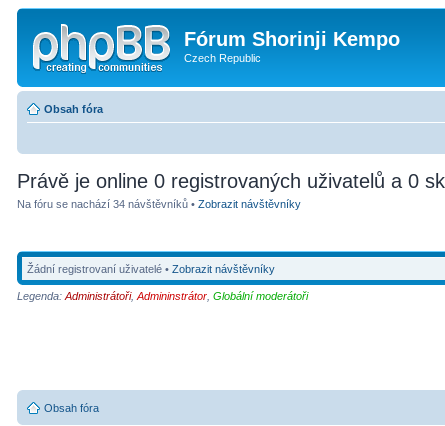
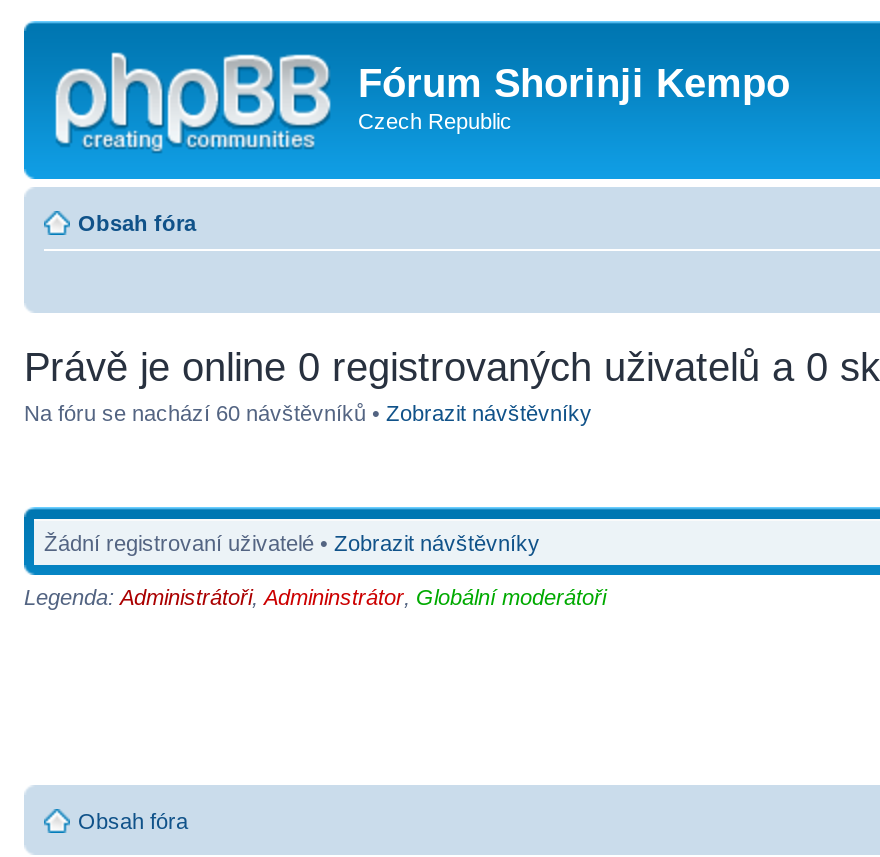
[17,197,301,209] Na fóru se nachází 34 návštěvníků • Zobrazit návštěvníky -> [24,400,592,424] Na fóru se nachází 60 návštěvníků • Zobrazit návštěvníky

